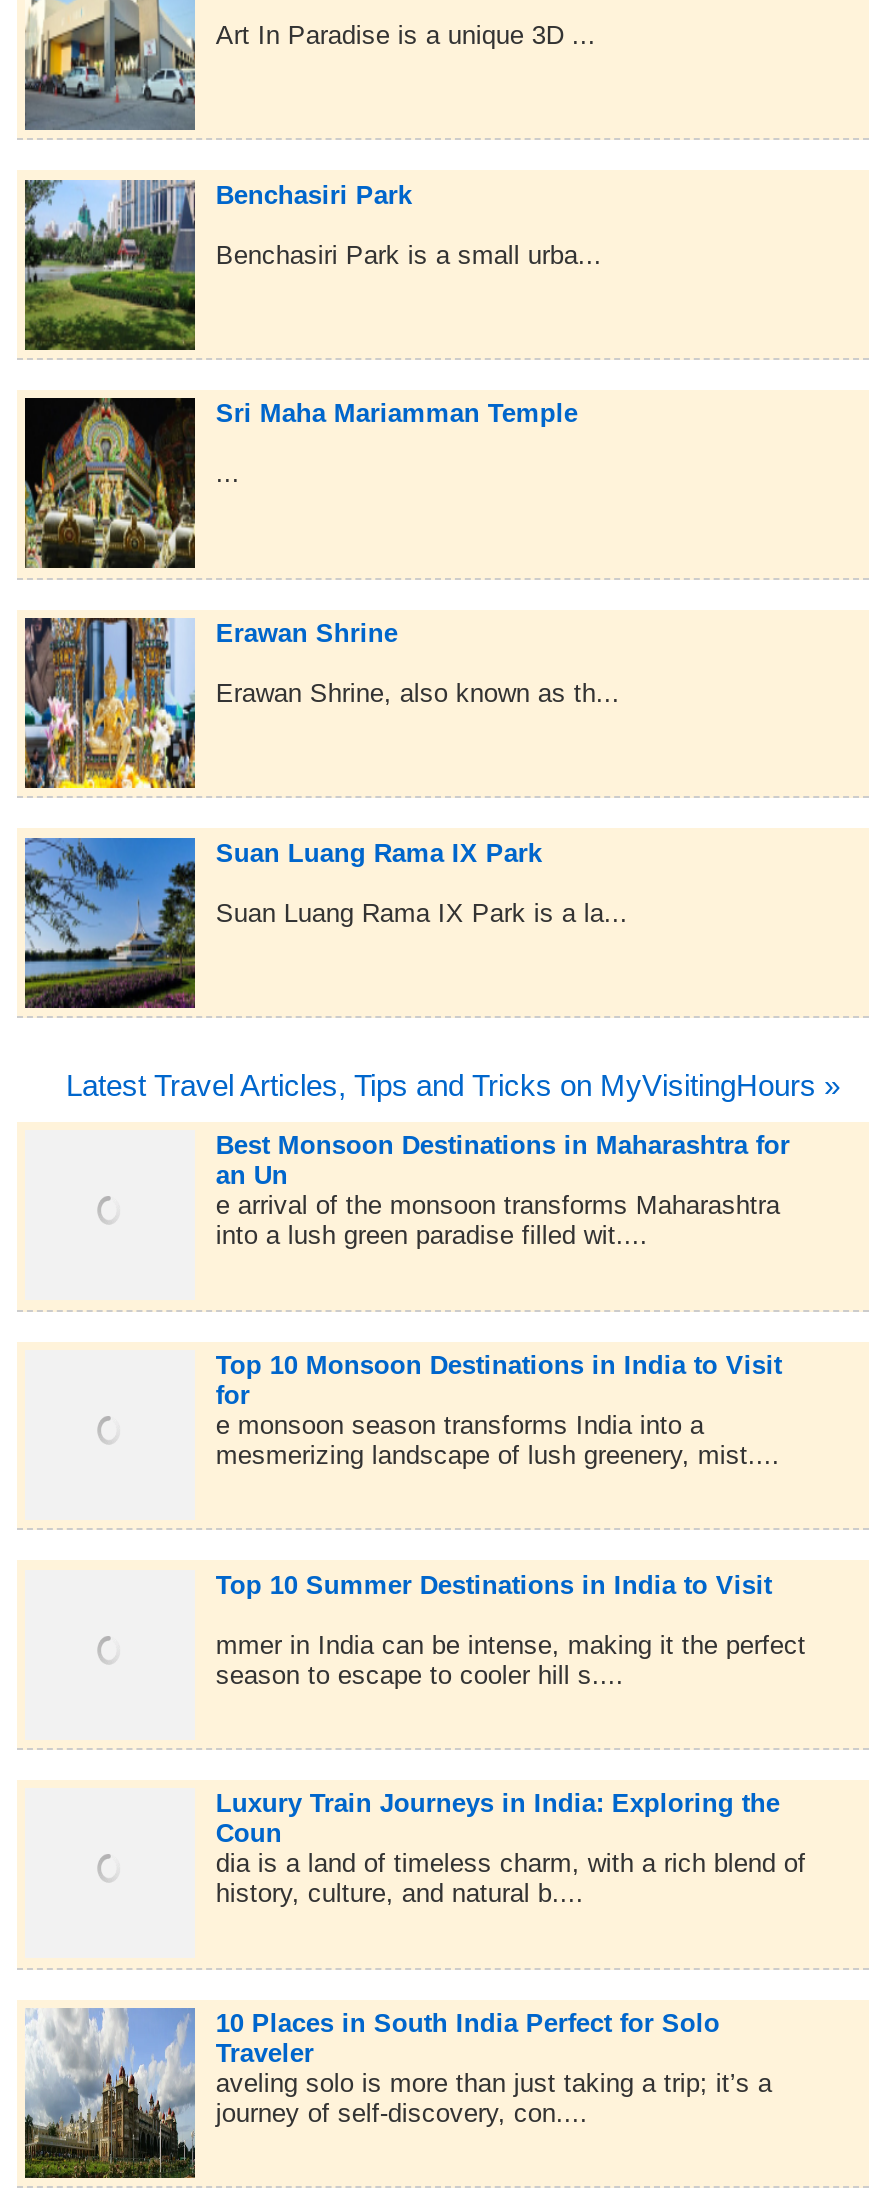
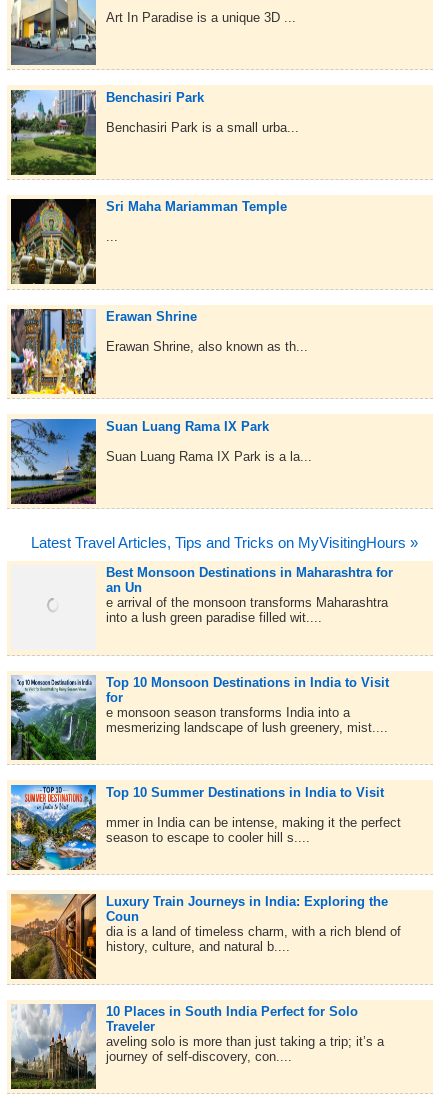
none -> [10,675,97,761] [image]
none -> [10,784,97,871] [image]
none -> [10,893,97,980] [image]

